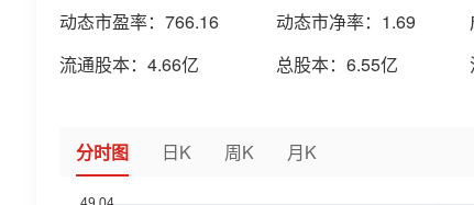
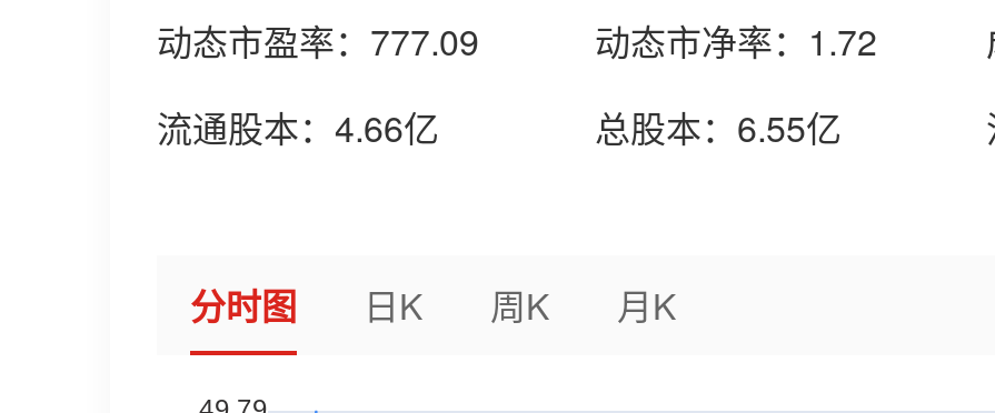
[59,9,219,34] 动态市盈率：766.16 -> [157,16,479,67] 动态市盈率：777.09
[276,9,416,34] 动态市净率：1.69 -> [595,16,877,67] 动态市净率：1.72

